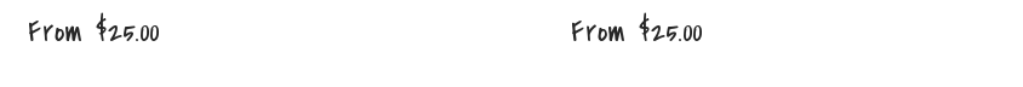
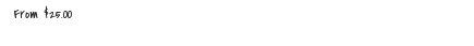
[571,8,702,52] From $25.00 -> none

